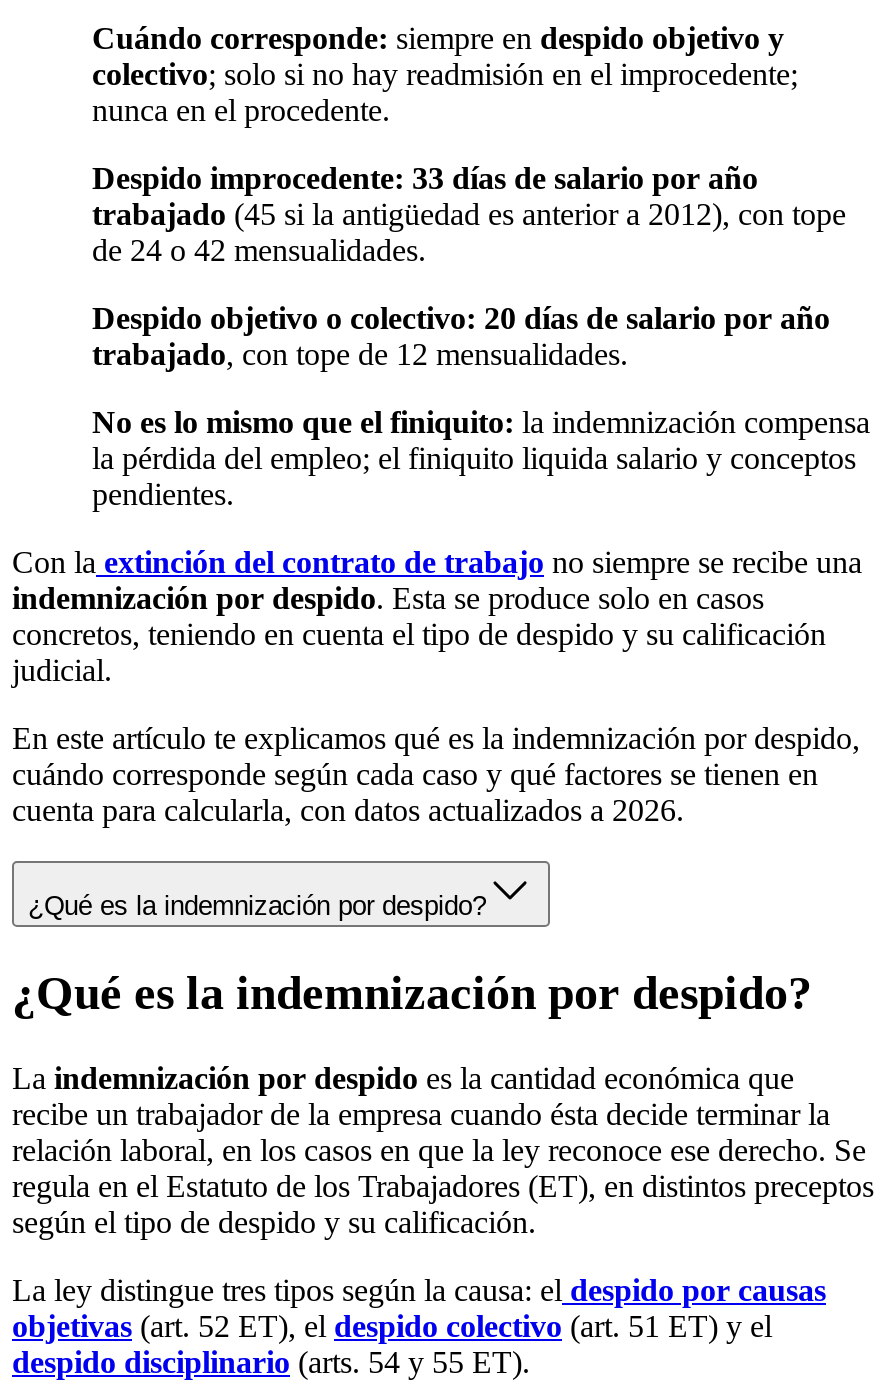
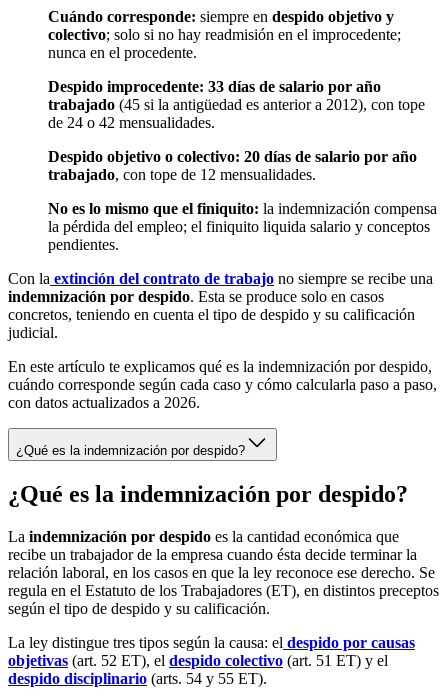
[12,758,818,828] cuándo corresponde según cada caso y qué factores se tienen en | cuenta para calcularla, con datos actualizados a 2026. -> [8,376,437,411] cuándo corresponde según cada caso y cómo calcularla paso a paso, | con datos actualizados a 2026.

